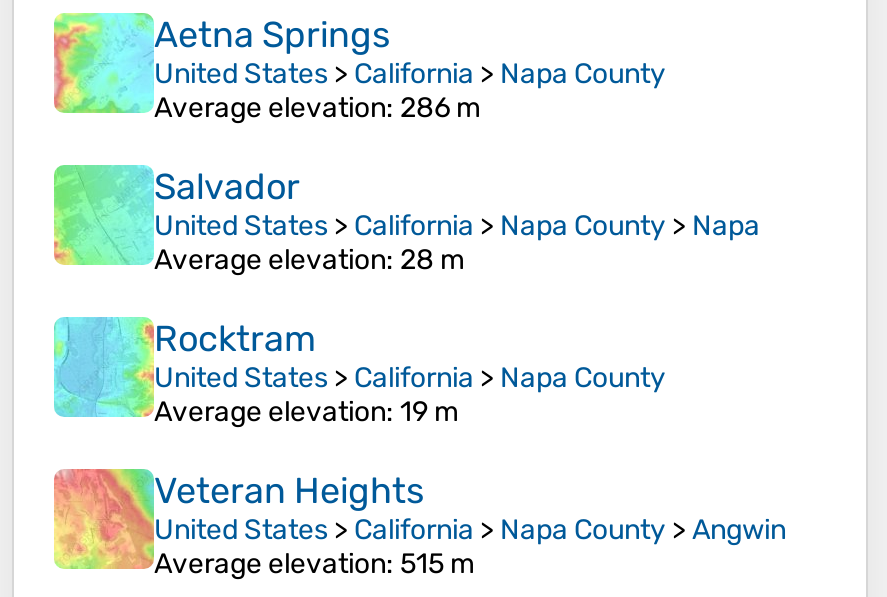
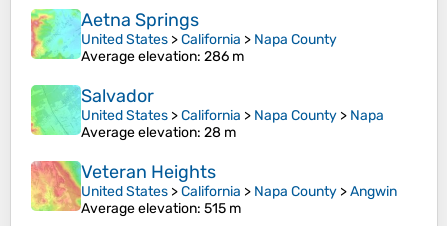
[52,315,666,429] [image] | Rocktram | United States > California > Napa County | Average elevation: 19 m -> none

